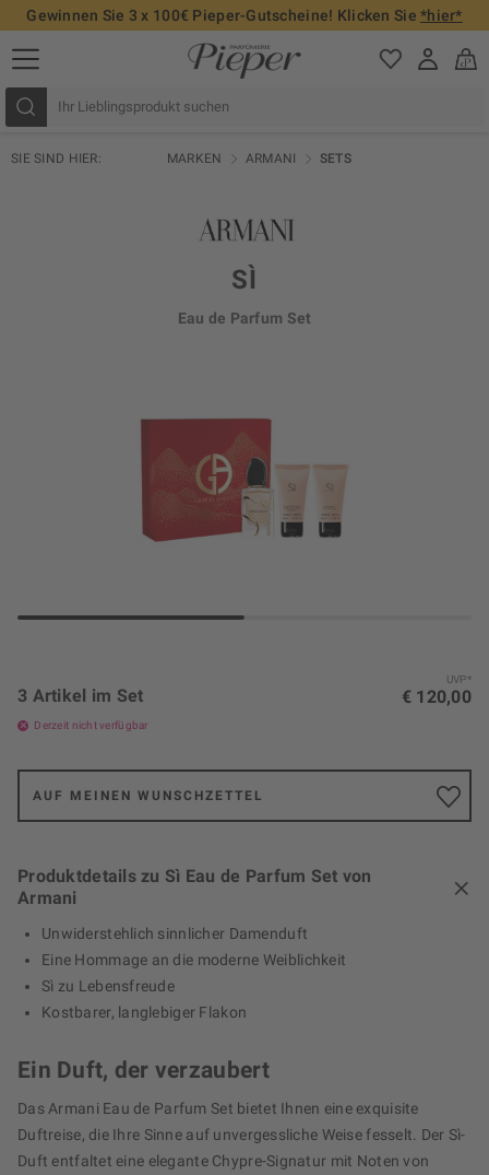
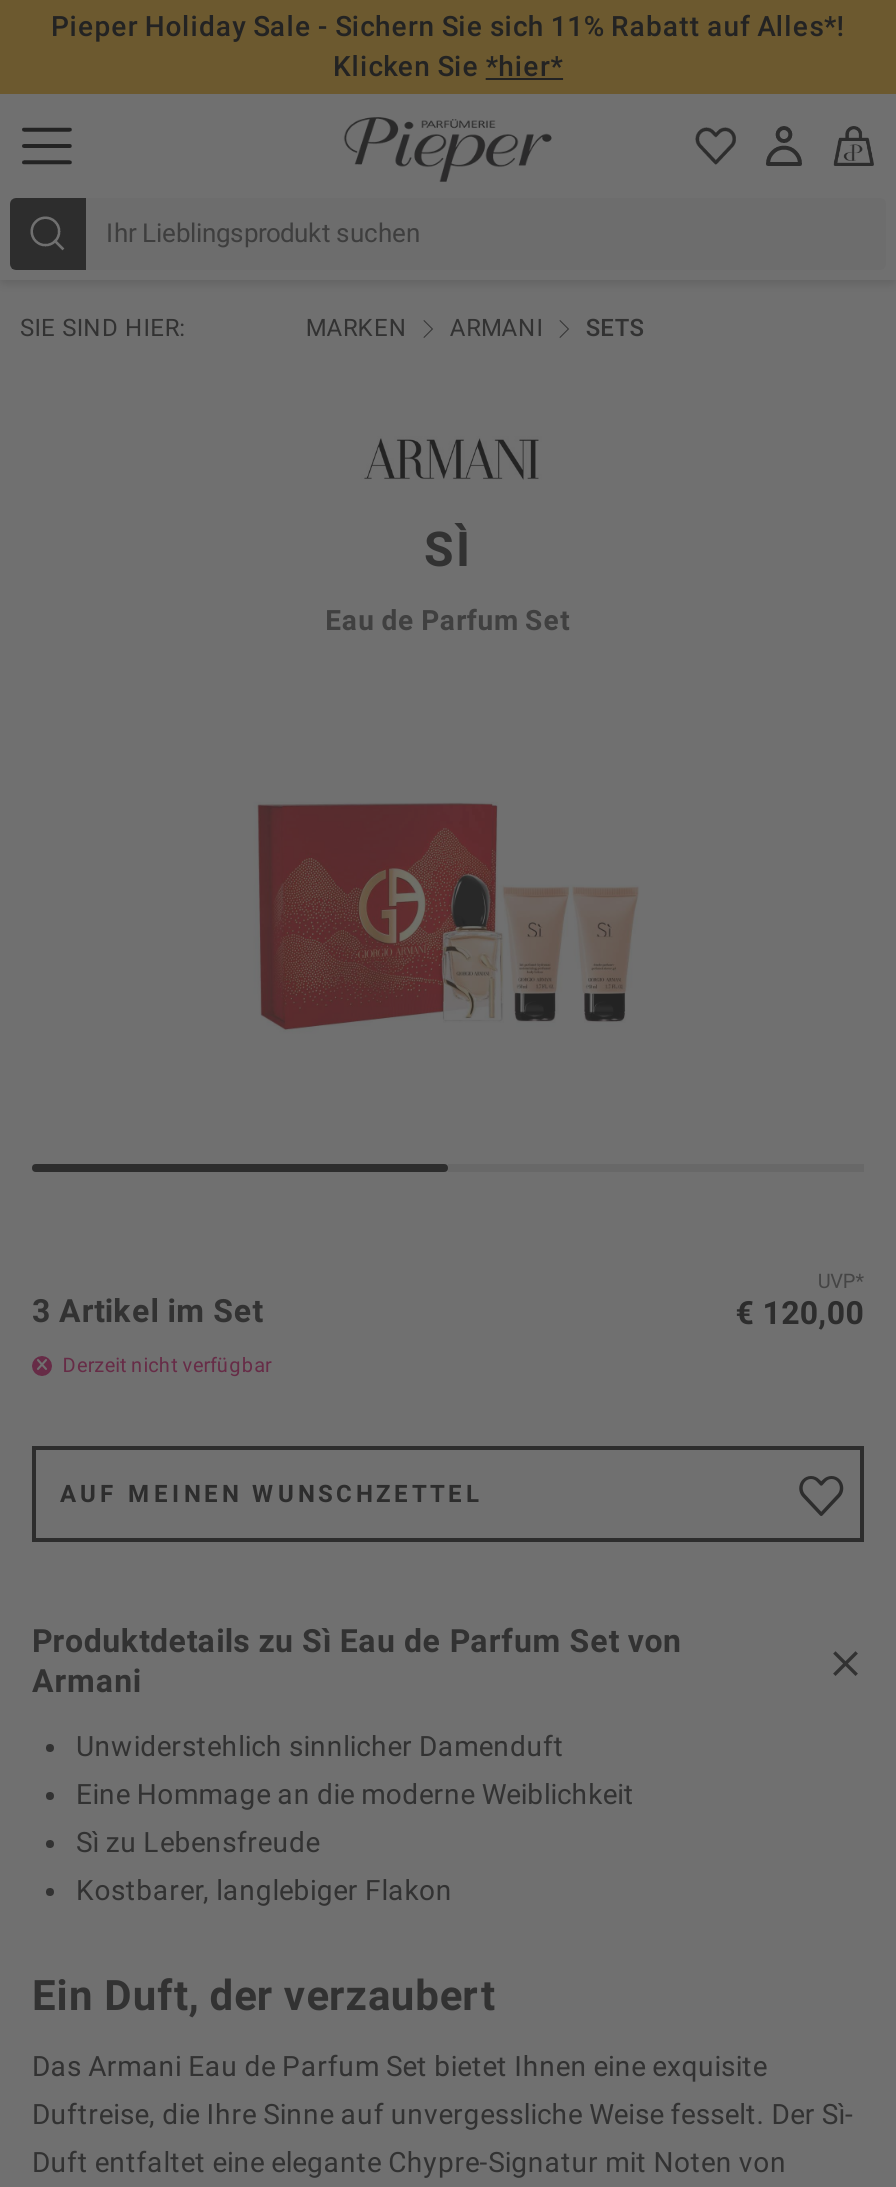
[26,7,463,24] Gewinnen Sie 3 x 100€ Pieper-Gutscheine! Klicken Sie *hier* -> [51,10,845,82] Pieper Holiday Sale - Sichern Sie sich 11% Rabatt auf Alles*! | Klicken Sie *hier*

